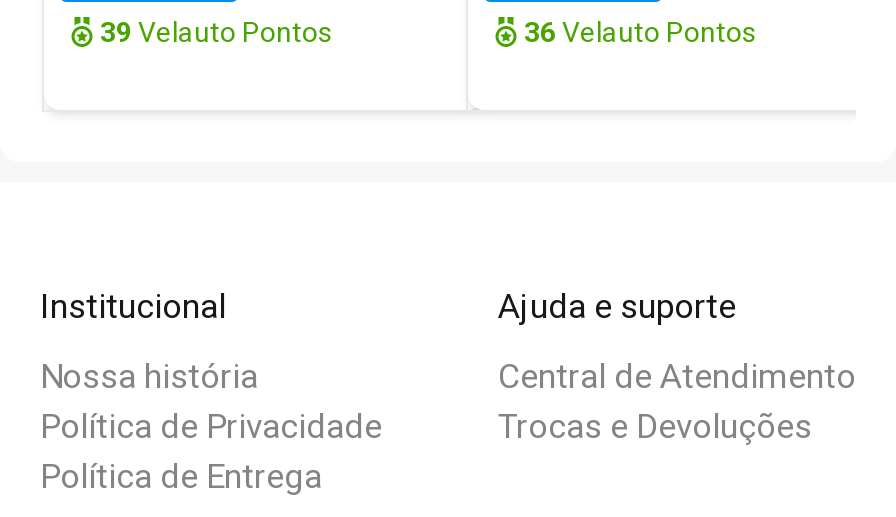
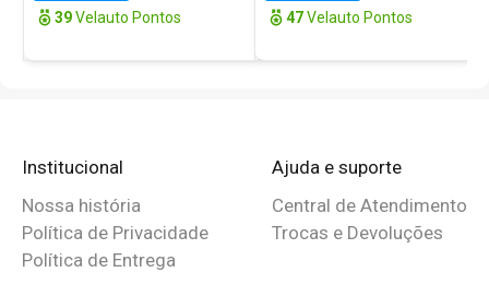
[524,15,756,47] 36 Velauto Pontos -> [286,8,413,26] 47 Velauto Pontos

